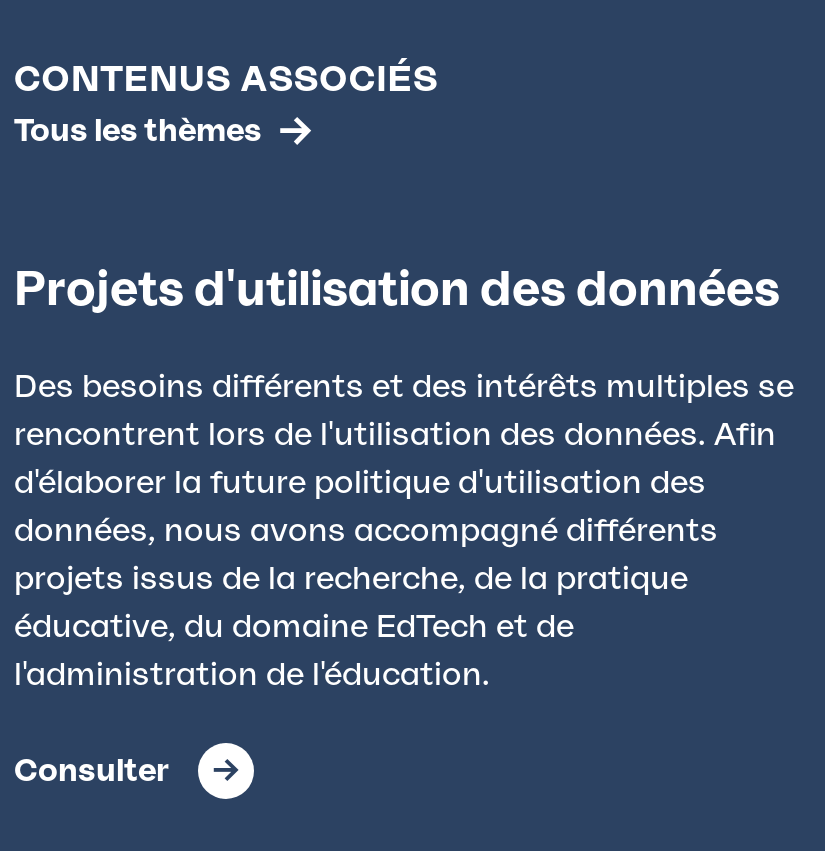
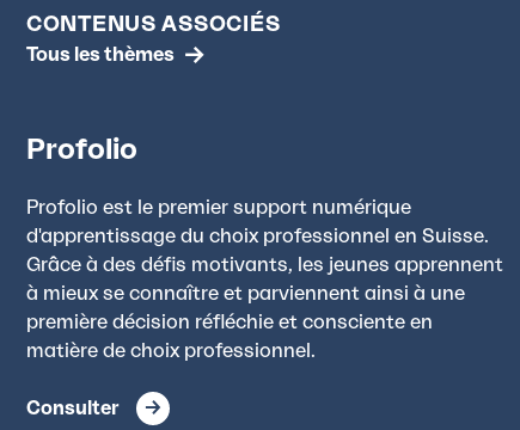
[14,267,794,691] Projets d'utilisation des données | Des besoins différents et des intérêts multiples se | rencontrent lors de l'utilisation des données. Afin | d'élaborer la future politique d'utilisation des | données, nous avons accompagné différents | projets issus de la recherche, de la pratique | éducative, du domaine EdTech et de | l'administration de l'éducation. -> [26,136,503,360] Profolio | Profolio est le premier support numérique | d'apprentissage du choix professionnel en Suisse. | Grâce à des défis motivants, les jeunes apprennent | à mieux se connaître et parviennent ainsi à une | première décision réfléchie et consciente en | matière de choix professionnel.

